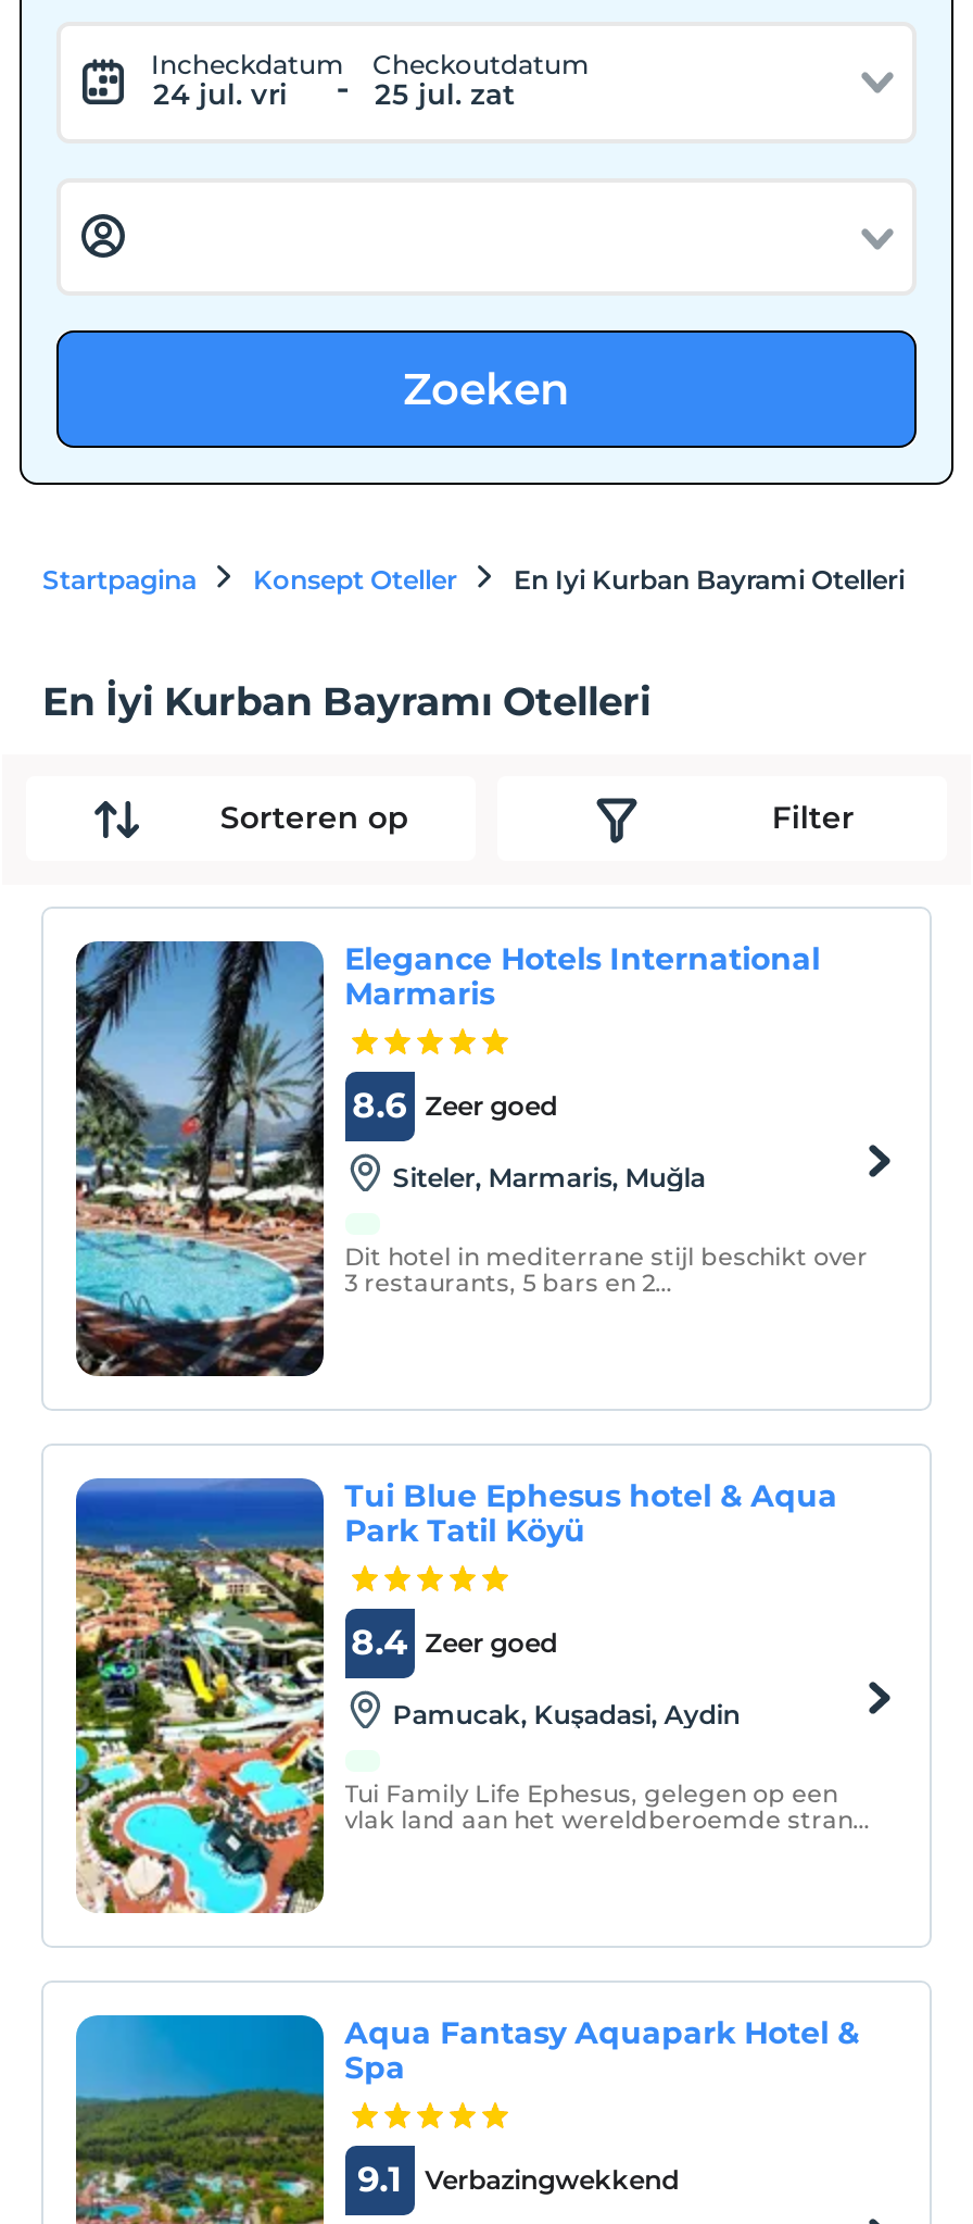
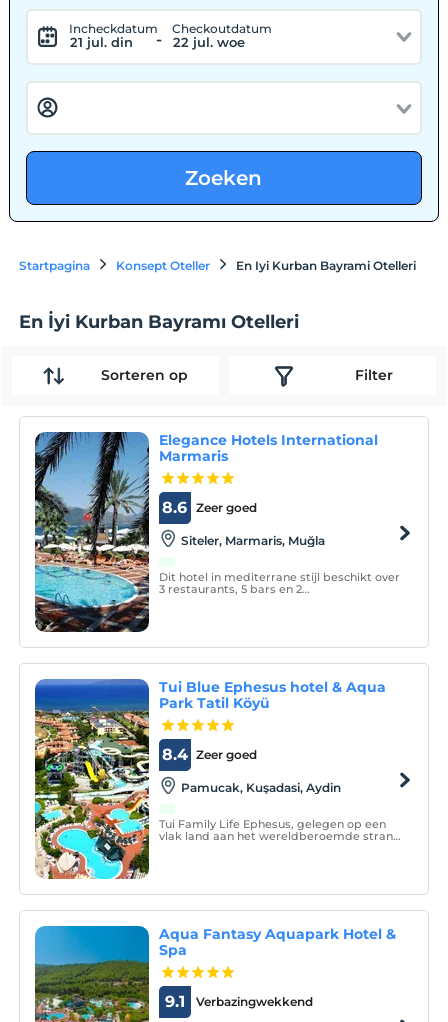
[153,76,288,111] 24 jul. vri -> [70,34,133,50] 21 jul. din
[375,76,516,111] 25 jul. zat -> [173,34,245,50] 22 jul. woe

